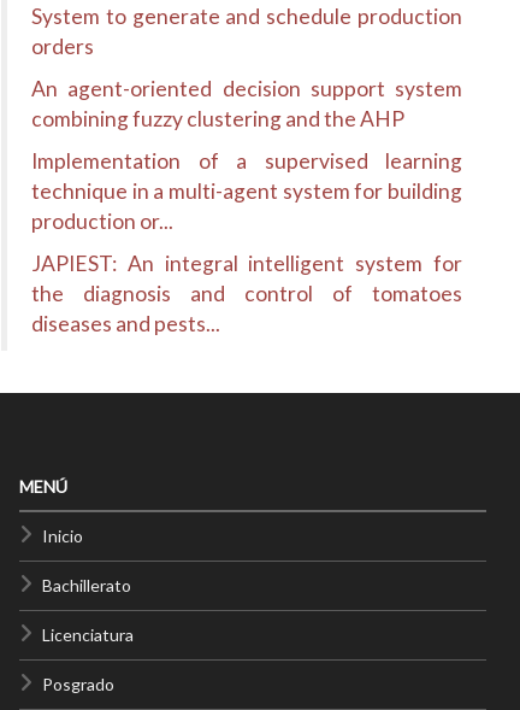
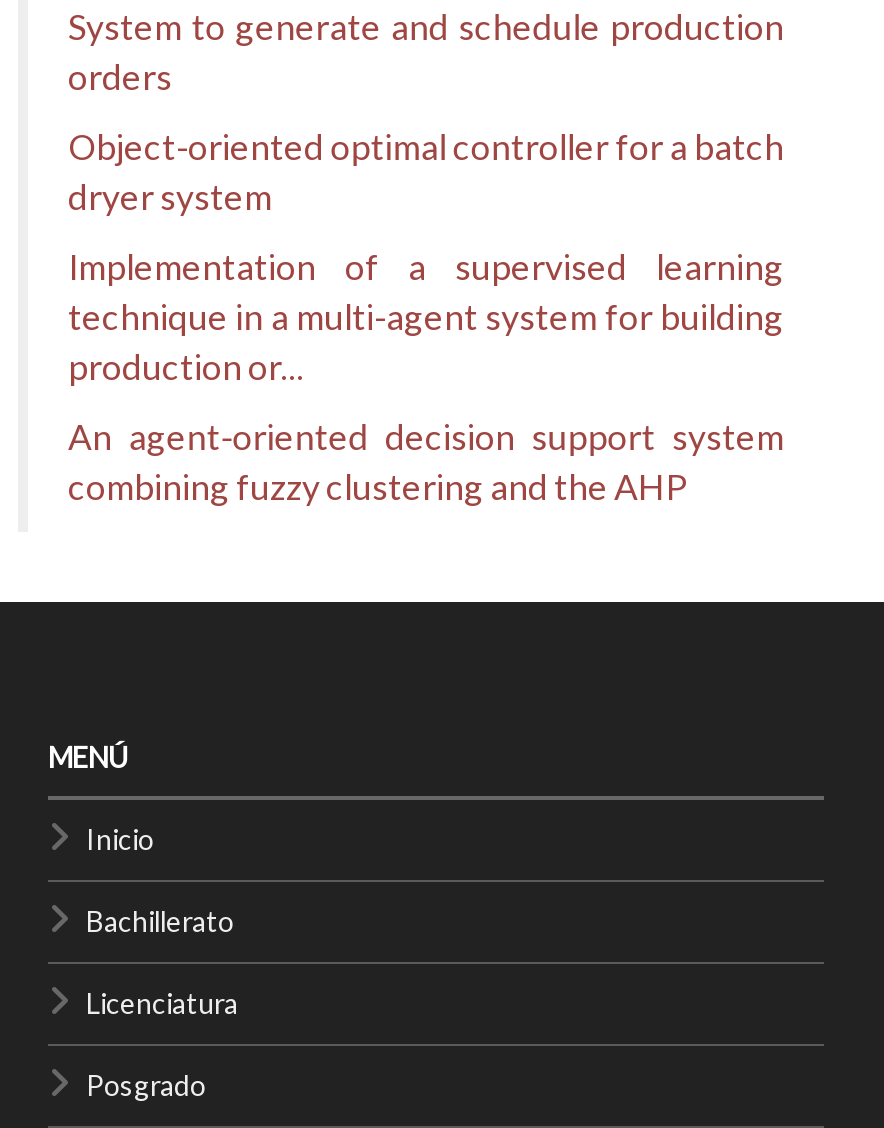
none -> [68,126,784,218] Object-oriented optimal controller for a batch | dryer system
moved [31,76,462,131] -> [68,416,784,508]: An agent-oriented decision support system | combining fuzzy clustering and the AHP
[31,251,462,336] JAPIEST: An integral intelligent system for | the diagnosis and control of tomatoes | diseases and pests... -> none

